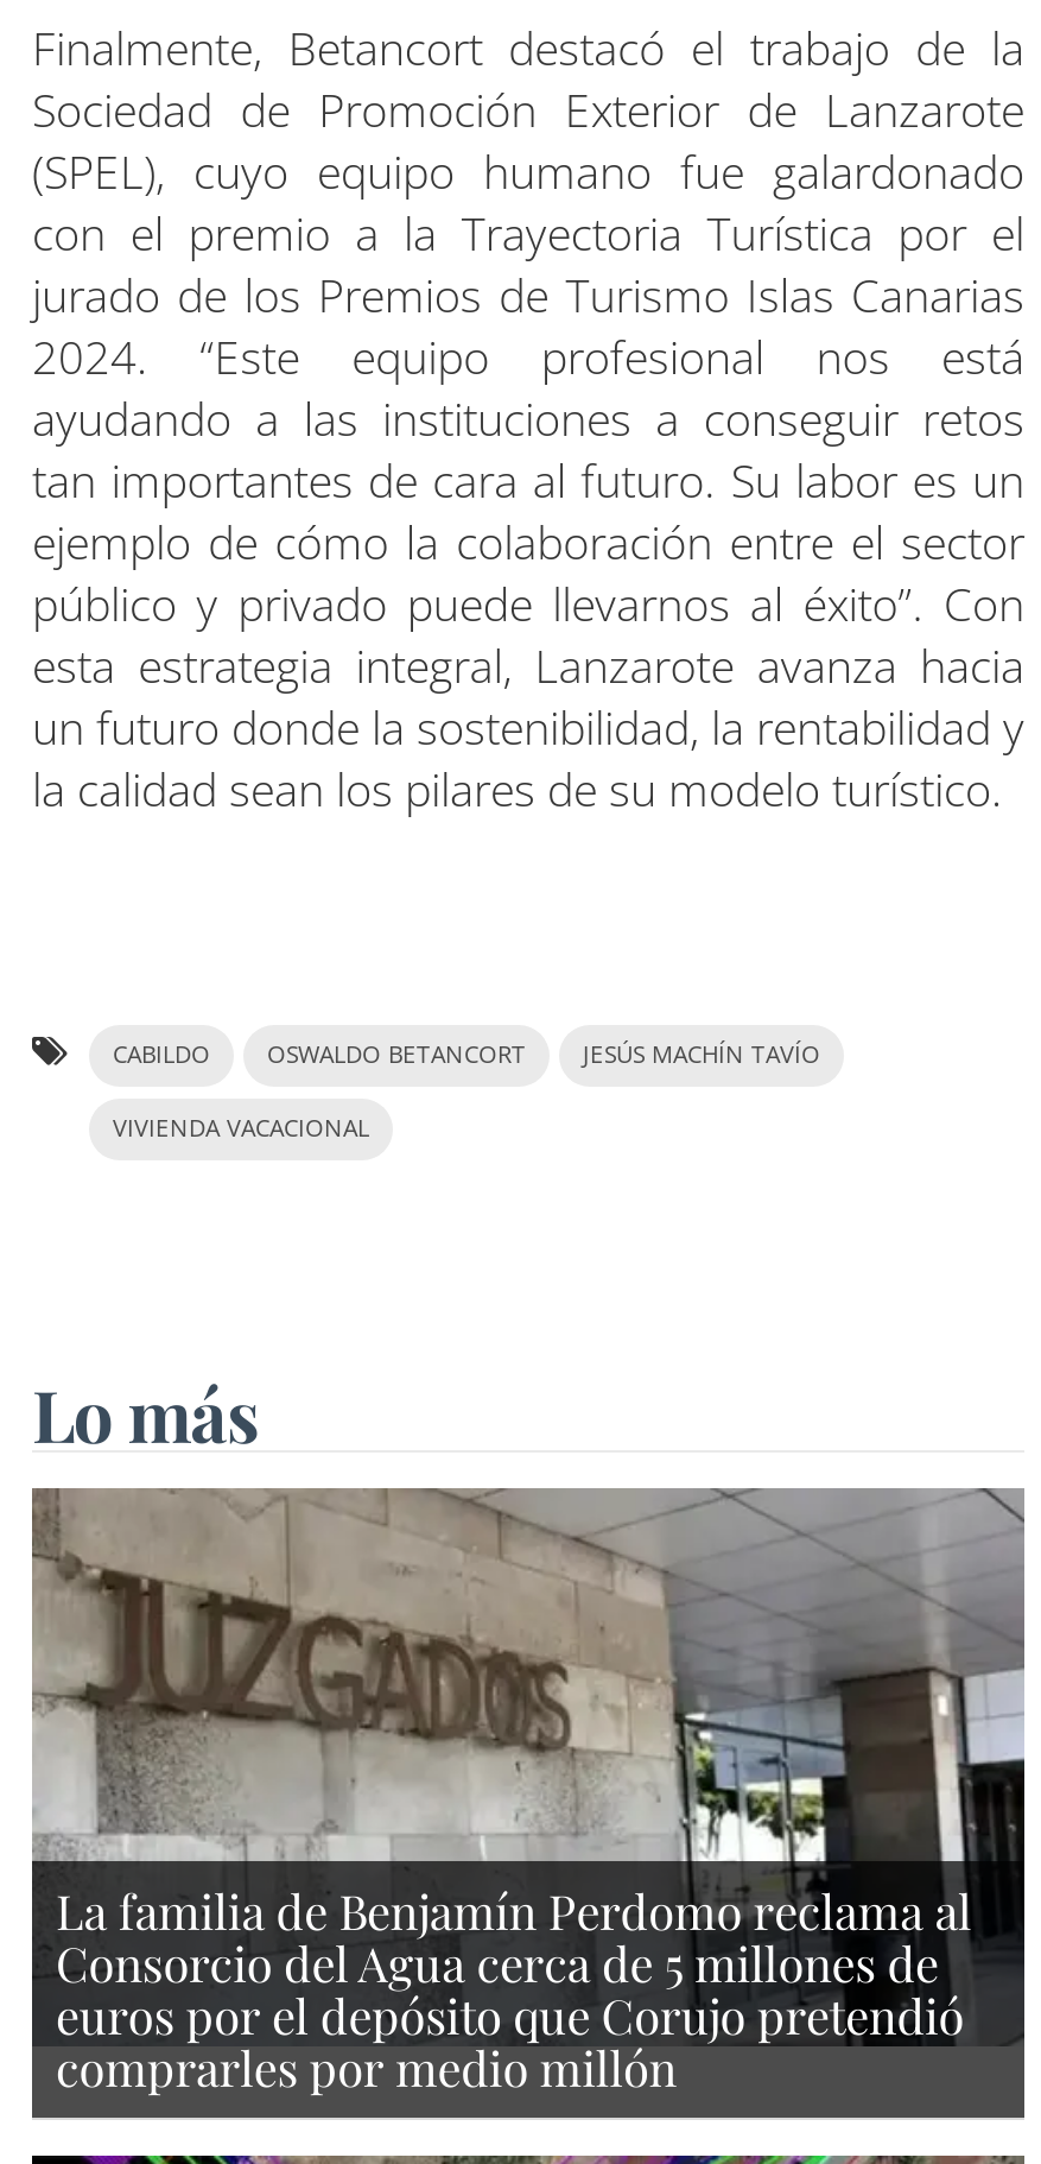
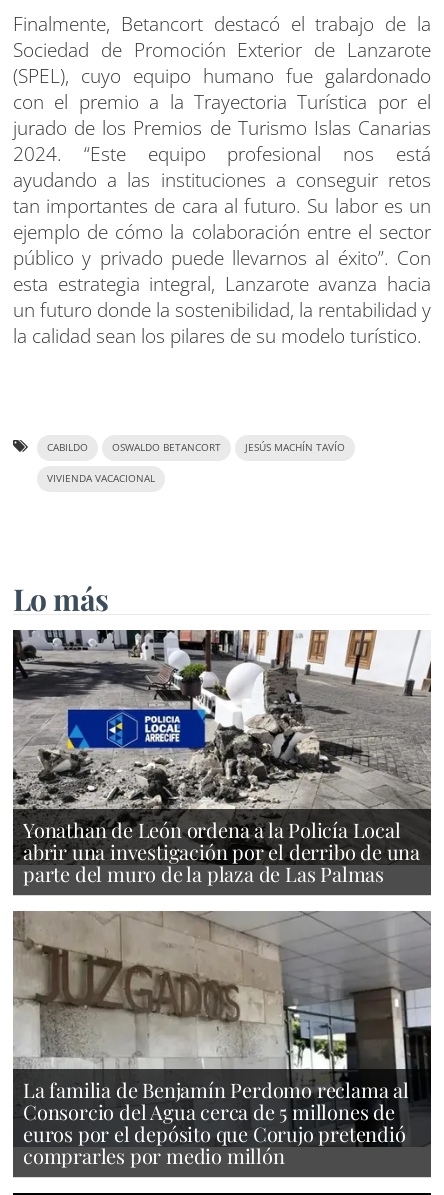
none -> [12,630,432,887] [image] | Yonathan de León ordena a la Policía Local | abrir una investigación por el derribo de una | parte del muro de la plaza de Las Palmas

